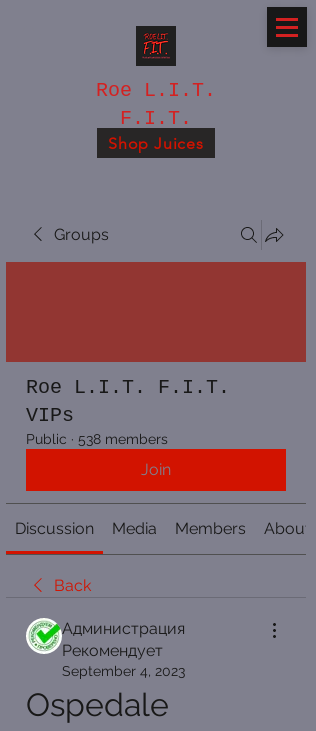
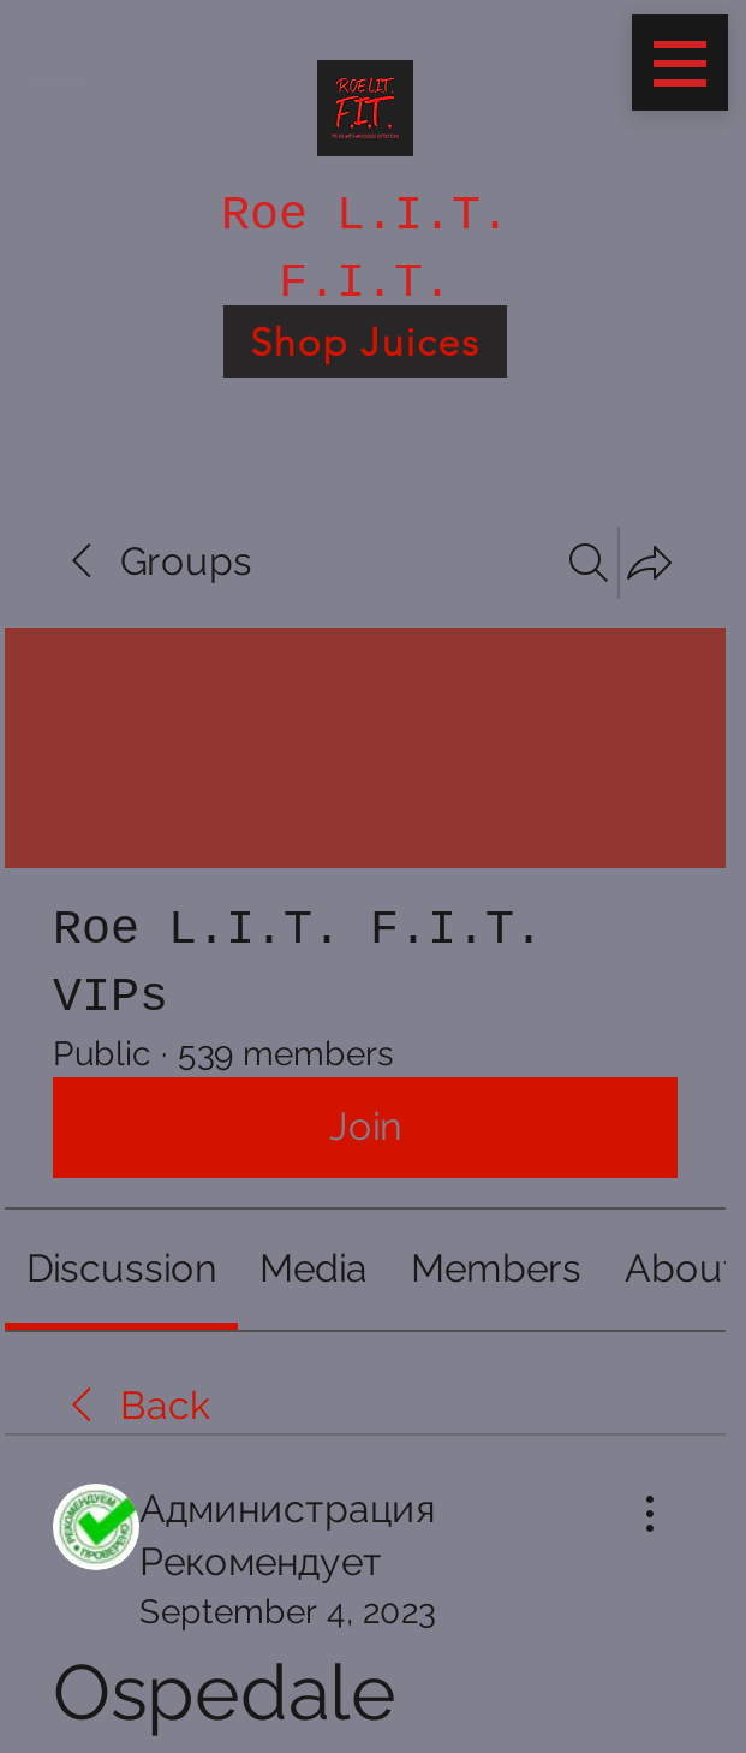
[26,431,168,447] Public · 538 members -> [53,1034,394,1072] Public · 539 members

